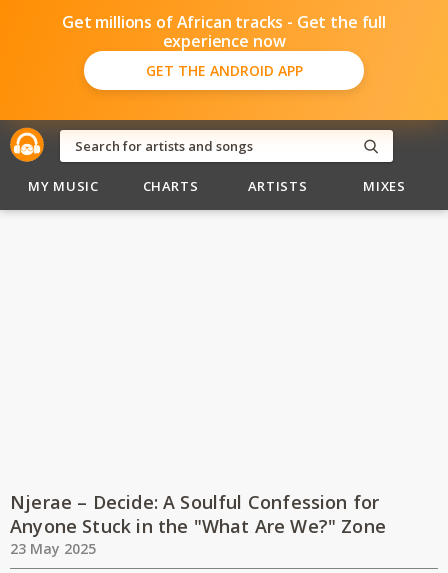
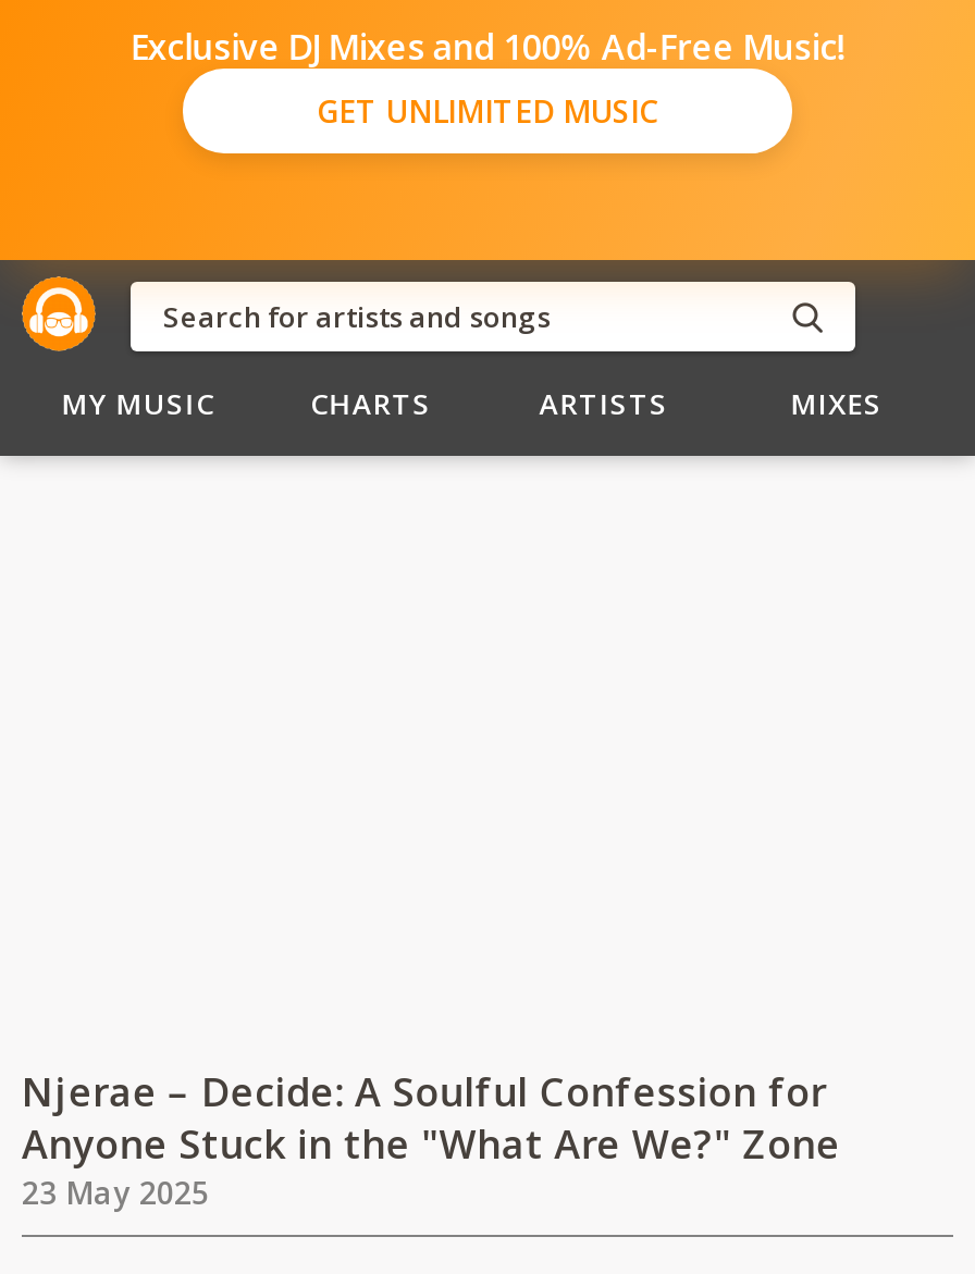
[62,11,386,80] Get millions of African tracks - Get the full | experience now | GET THE ANDROID APP -> [130,23,845,132] Exclusive DJ Mixes and 100% Ad-Free Music! | GET UNLIMITED MUSIC

